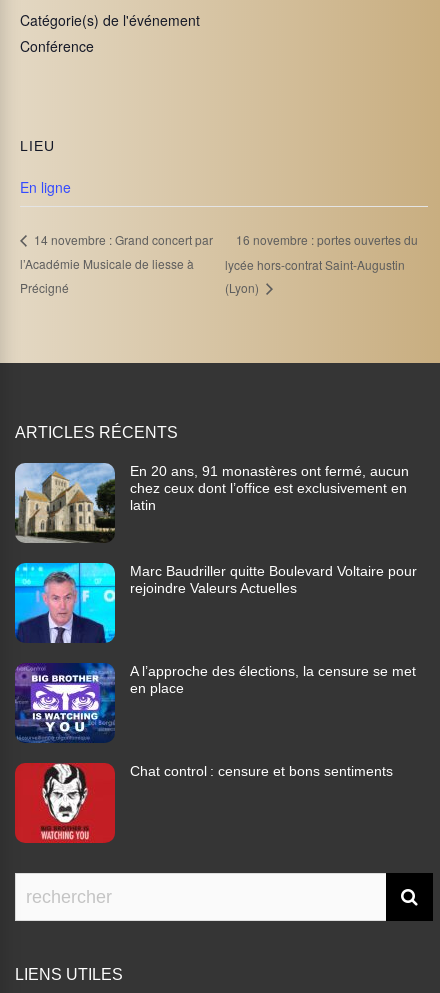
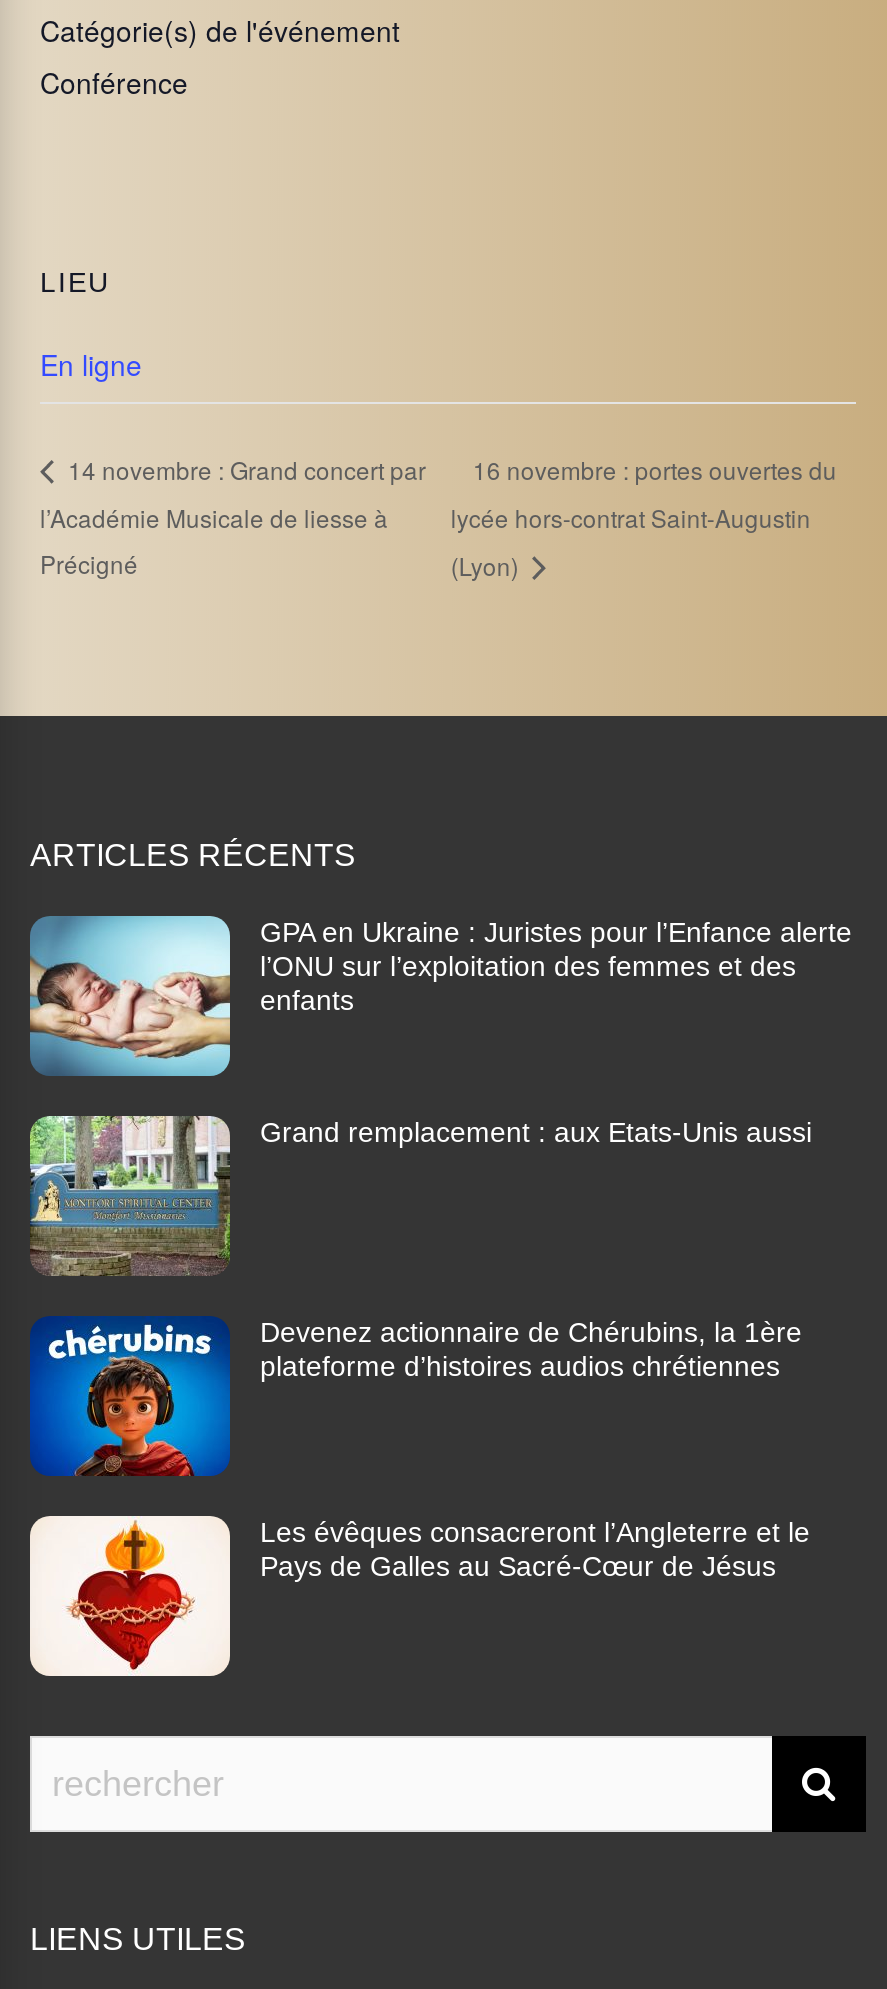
[14,463,409,544] [image] | En 20 ans, 91 monastères ont fermé, aucun | chez ceux dont l’office est exclusivement en | latin -> [28,916,852,1078] [image] | GPA en Ukraine : Juristes pour l’Enfance alerte | l’ONU sur l’exploitation des femmes et des | enfants
[14,562,417,644] [image] | Marc Baudriller quitte Boulevard Voltaire pour | rejoindre Valeurs Actuelles -> [28,1114,812,1278] [image] | Grand remplacement : aux Etats-Unis aussi
[15,663,416,743] [image] | A l’approche des élections, la censure se met | en place -> [30,1316,802,1478] [image] | Devenez actionnaire de Chérubins, la 1ère | plateforme d’histoires audios chrétiennes
[14,762,393,844] [image] | Chat control : censure et bons sentiments -> [28,1514,810,1678] [image] | Les évêques consacreront l’Angleterre et le | Pays de Galles au Sacré-Cœur de Jésus

